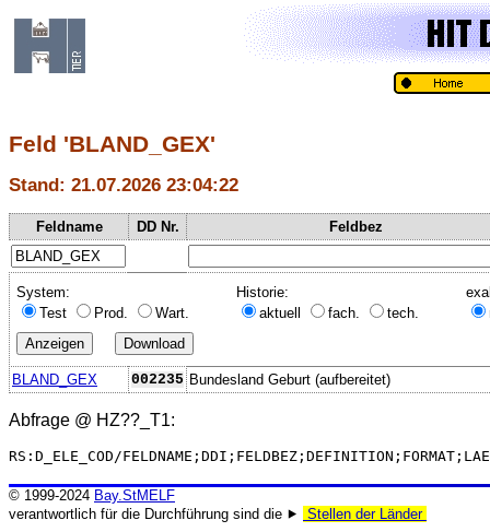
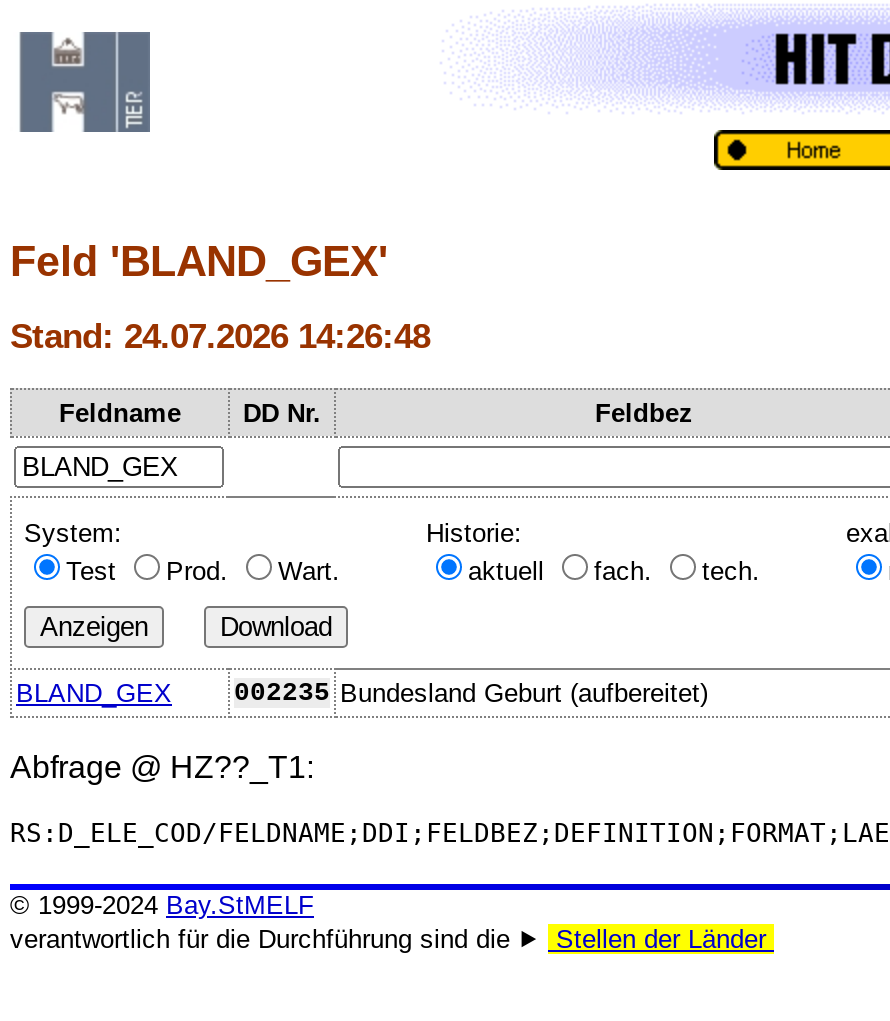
[9,174,238,196] Stand: 21.07.2026 23:04:22 -> [10,317,430,357] Stand: 24.07.2026 14:26:48

